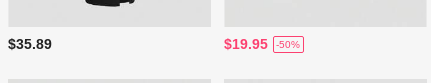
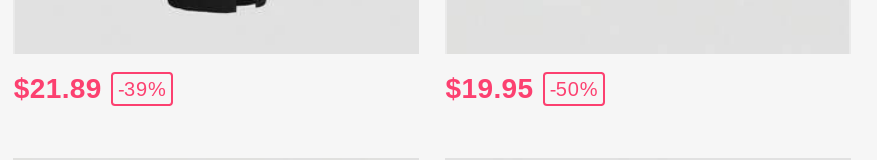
[8,36,52,52] $35.89 -> [14,72,166,104] $21.89 | -39%

